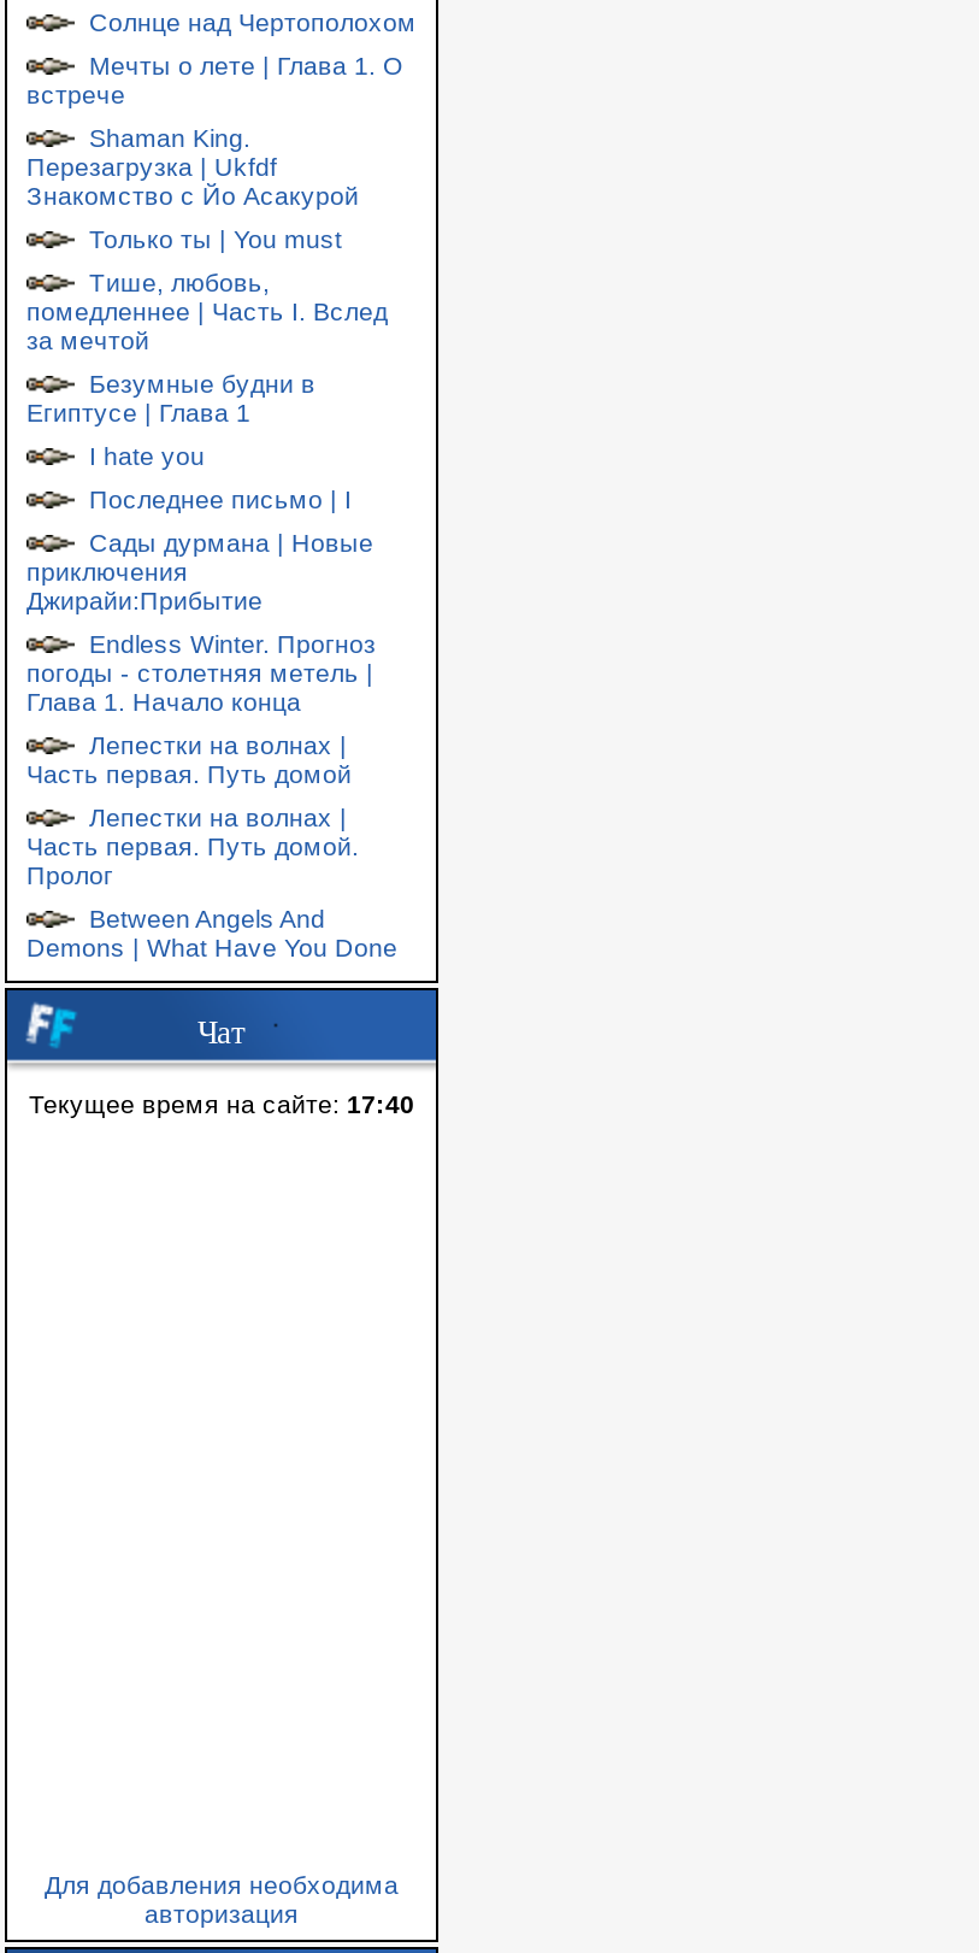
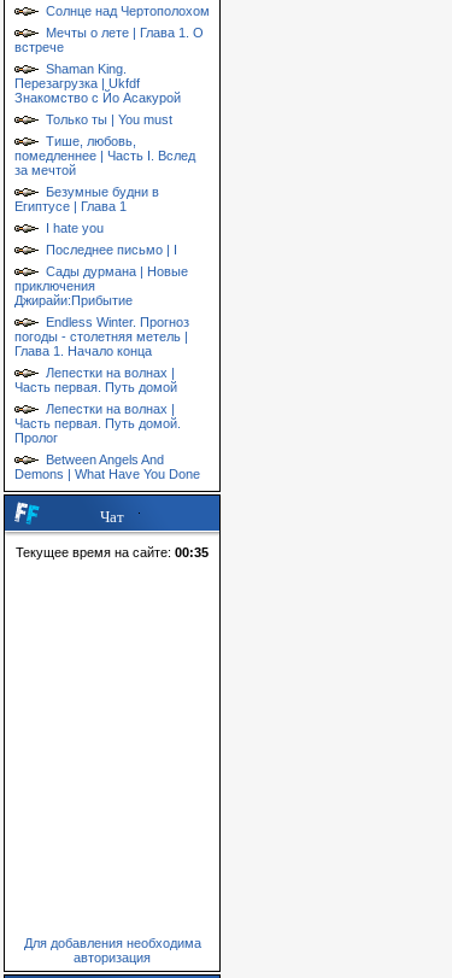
[29,1089,414,1118] Текущее время на сайте: 17:40 -> [16,545,209,560] Текущее время на сайте: 00:35

